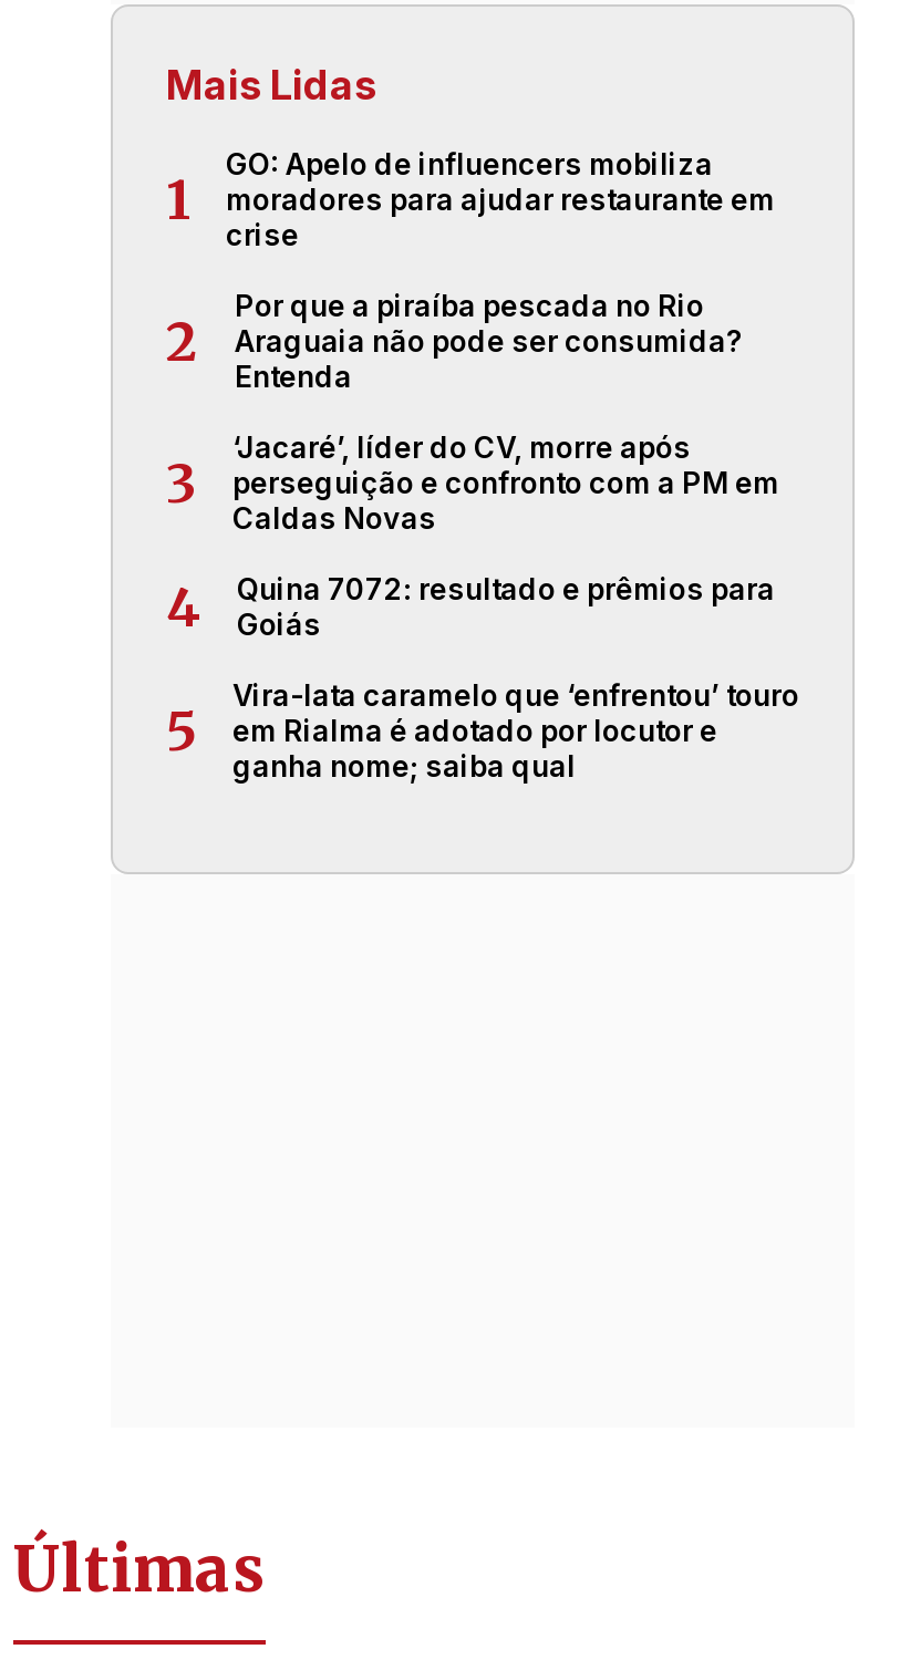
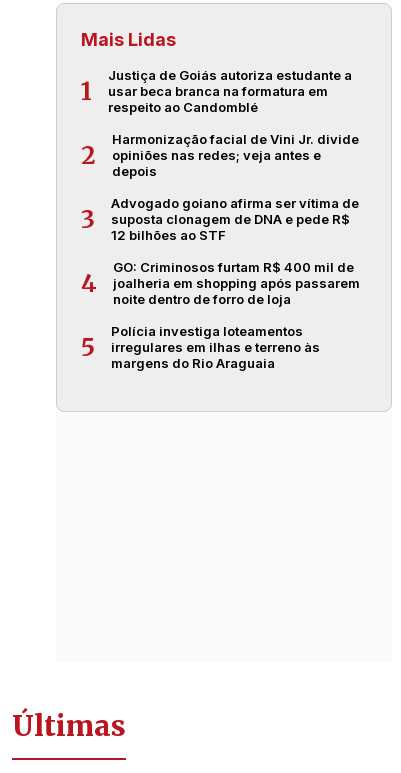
[226,146,775,253] GO: Apelo de influencers mobiliza | moradores para ajudar restaurante em | crise -> [108,67,352,115] Justiça de Goiás autoriza estudante a | usar beca branca na formatura em | respeito ao Candomblé
[235,288,742,394] Por que a piraíba pescada no Rio | Araguaia não pode ser consumida? | Entenda -> [112,131,359,179] Harmonização facial de Vini Jr. divide | opiniões nas redes; veja antes e | depois
[232,430,779,536] ‘Jacaré’, líder do CV, morre após | perseguição e confronto com a PM em | Caldas Novas -> [111,195,359,243] Advogado goiano afirma ser vítima de | suposta clonagem de DNA e pede R$ | 12 bilhões ao STF
[237,571,775,642] Quina 7072: resultado e prêmios para | Goiás -> [113,259,360,307] GO: Criminosos furtam R$ 400 mil de | joalheria em shopping após passarem | noite dentro de forro de loja
[232,678,799,784] Vira-lata caramelo que ‘enfrentou’ touro | em Rialma é adotado por locutor e | ganha nome; saiba qual -> [111,323,320,371] Polícia investiga loteamentos | irregulares em ilhas e terreno às | margens do Rio Araguaia

